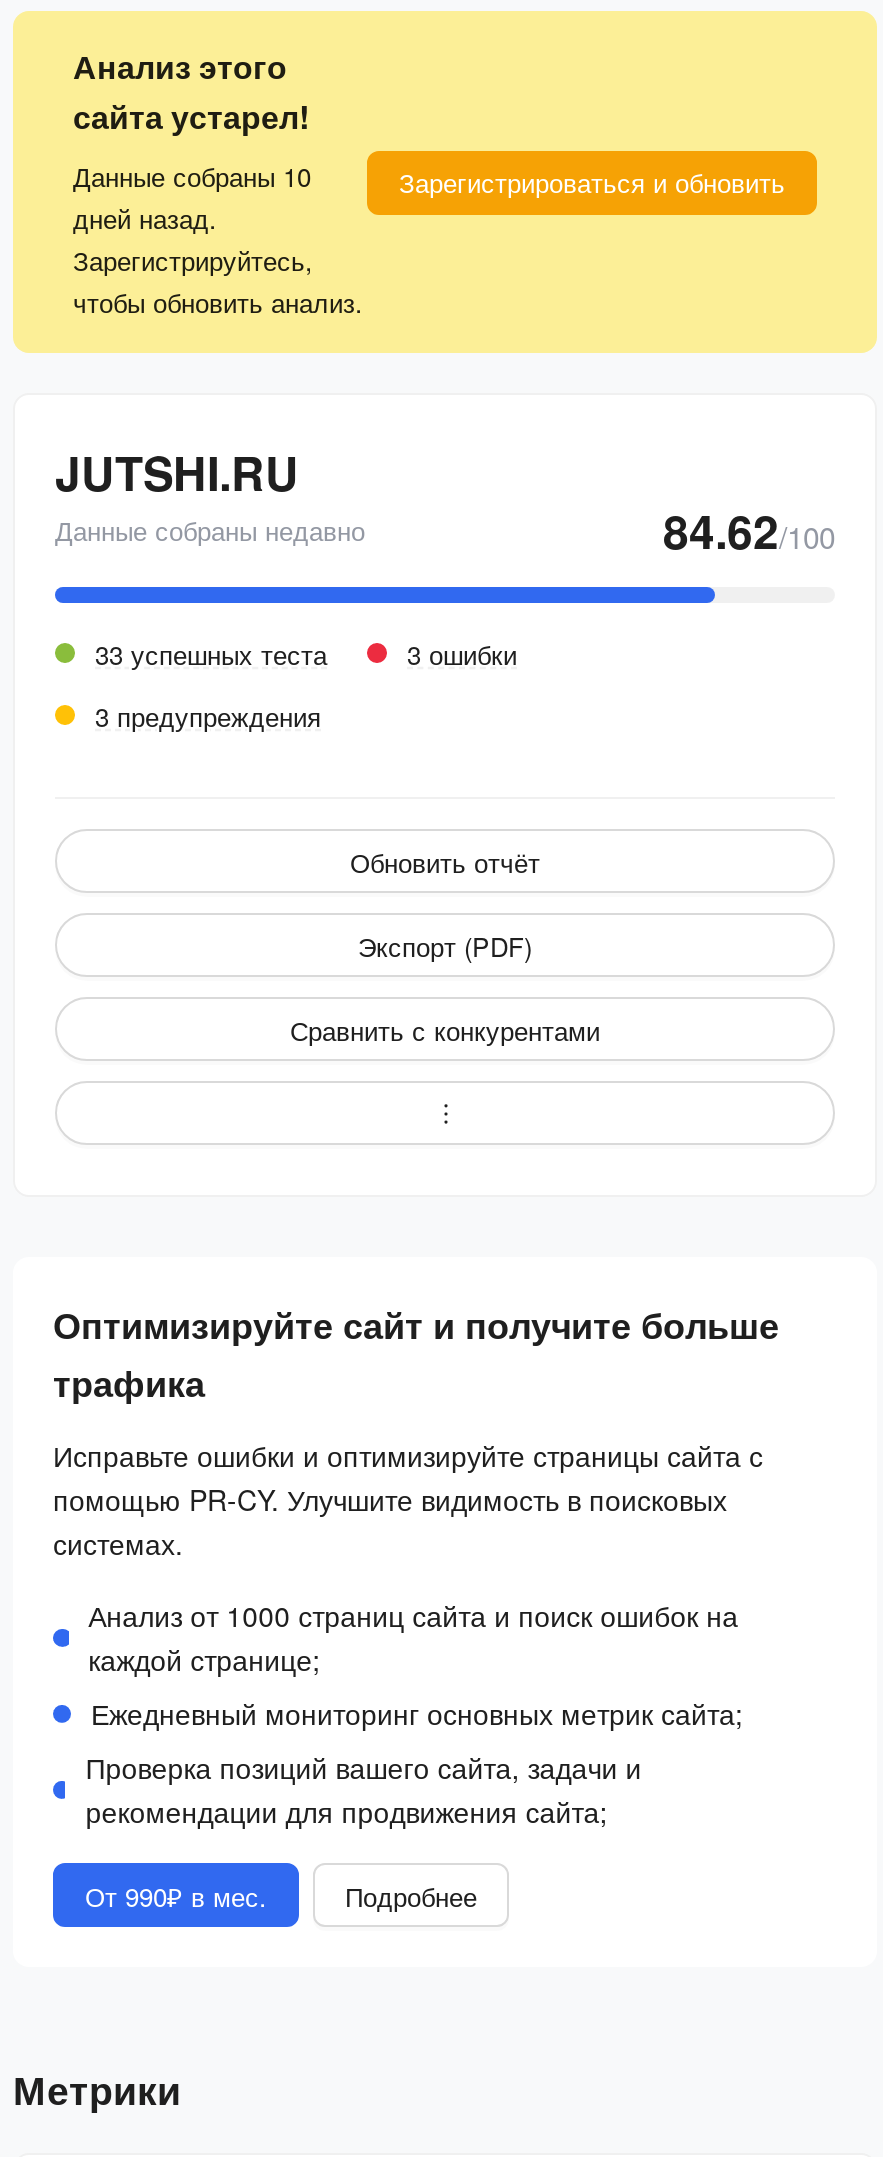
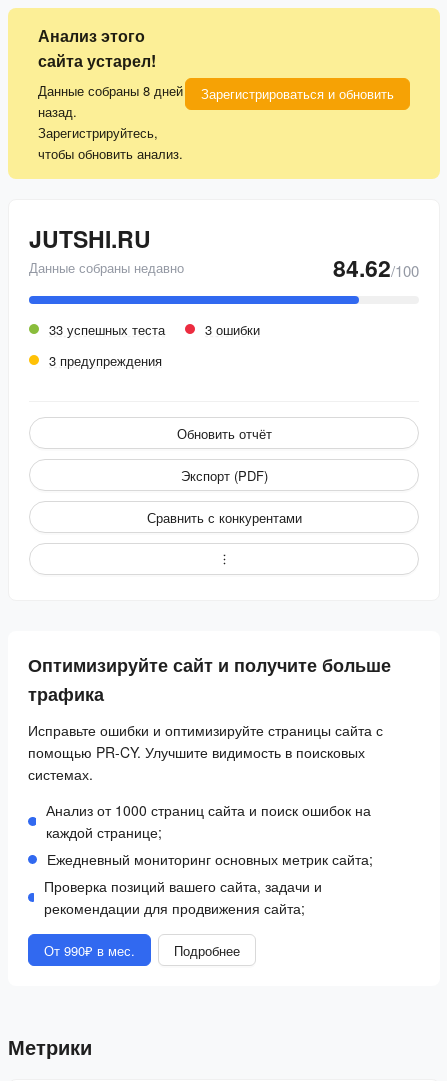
[73,157,311,237] Данные собраны 10 | дней назад. -> [38,81,183,121] Данные собраны 8 дней | назад.

